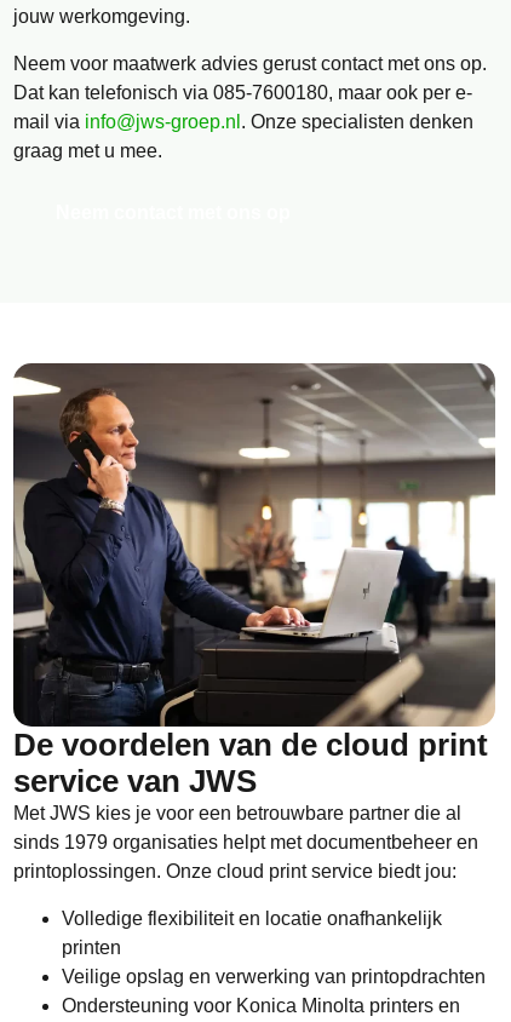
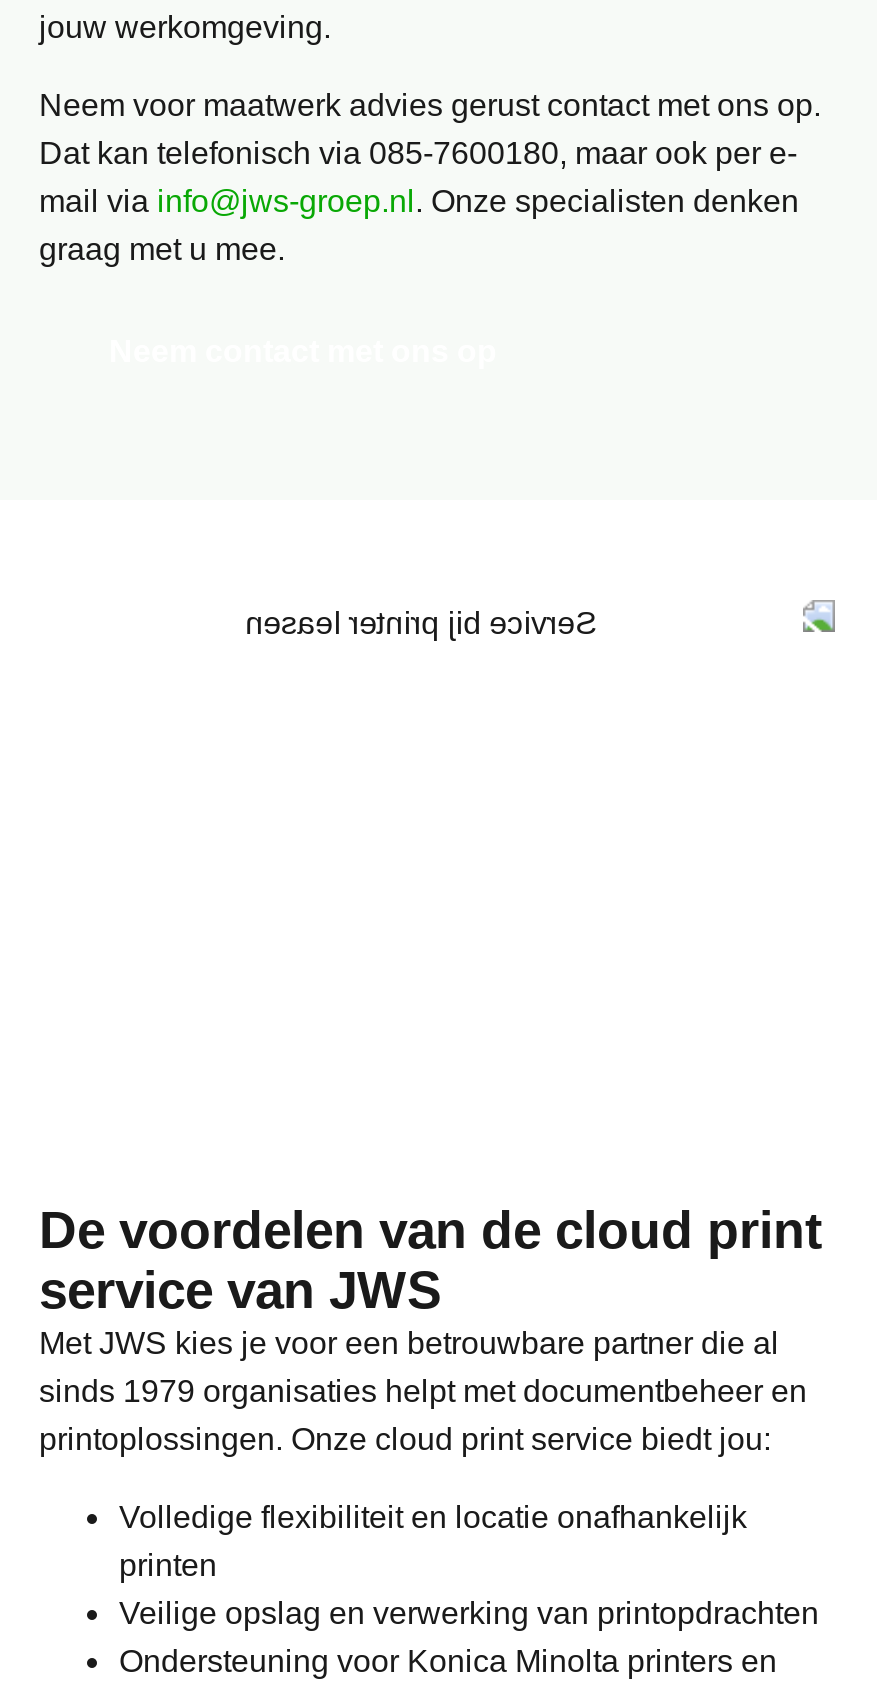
[12,362,496,724] [image] -> none

